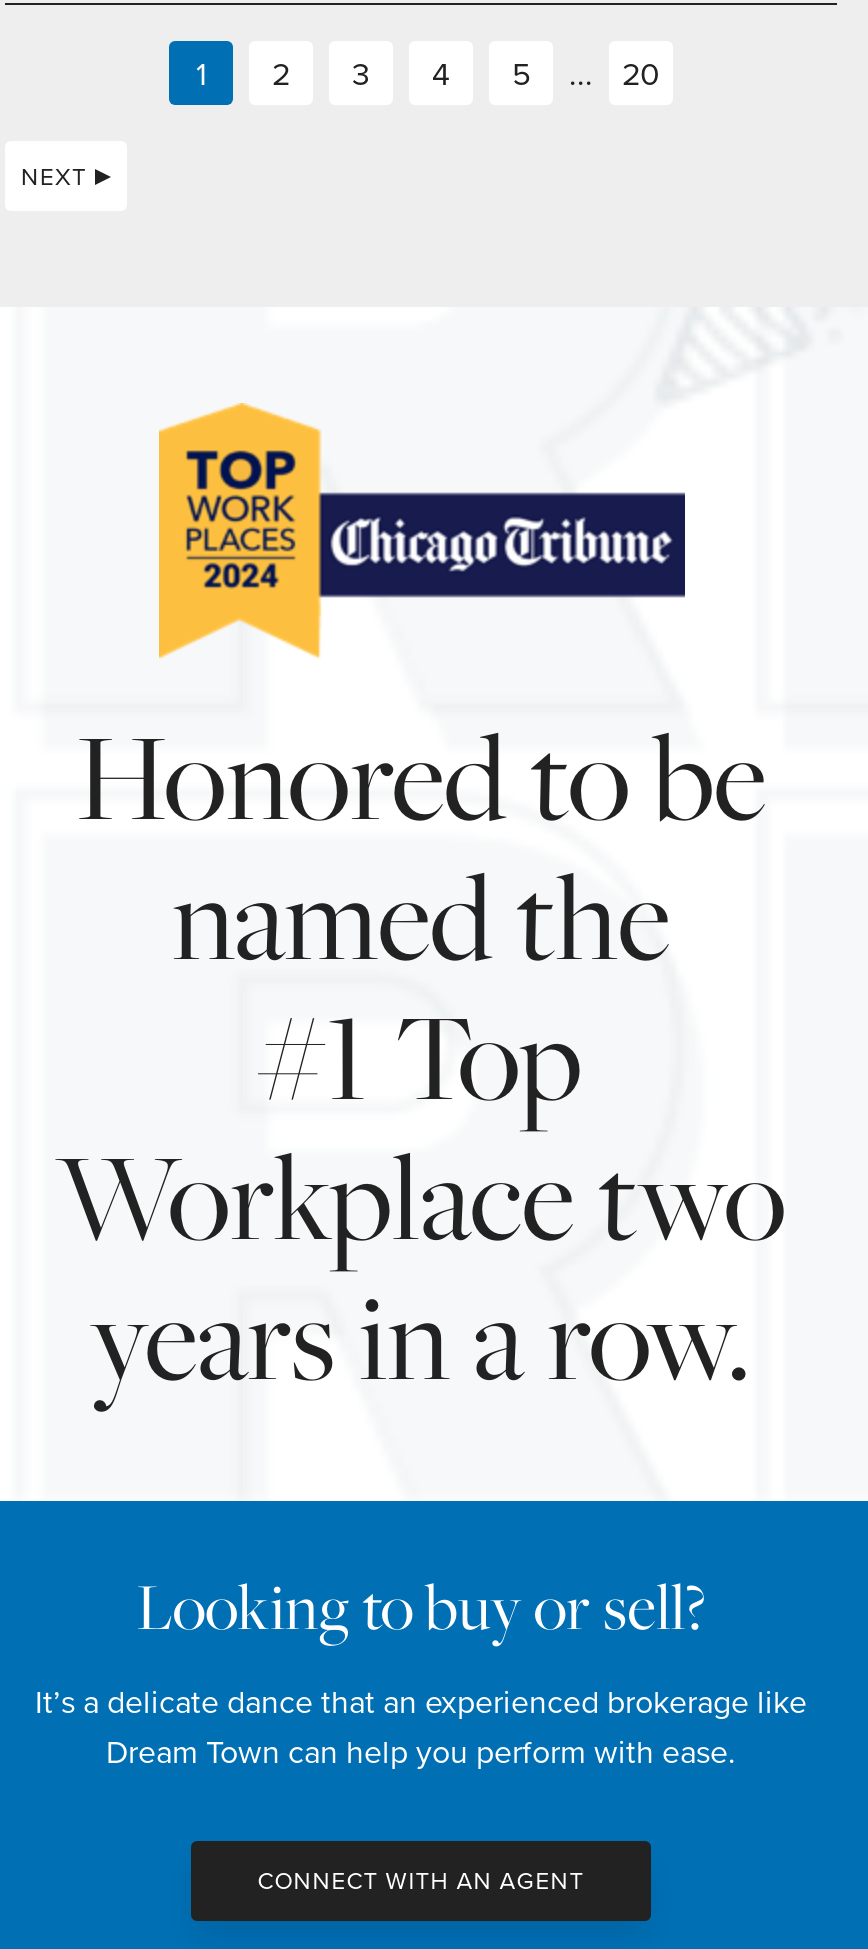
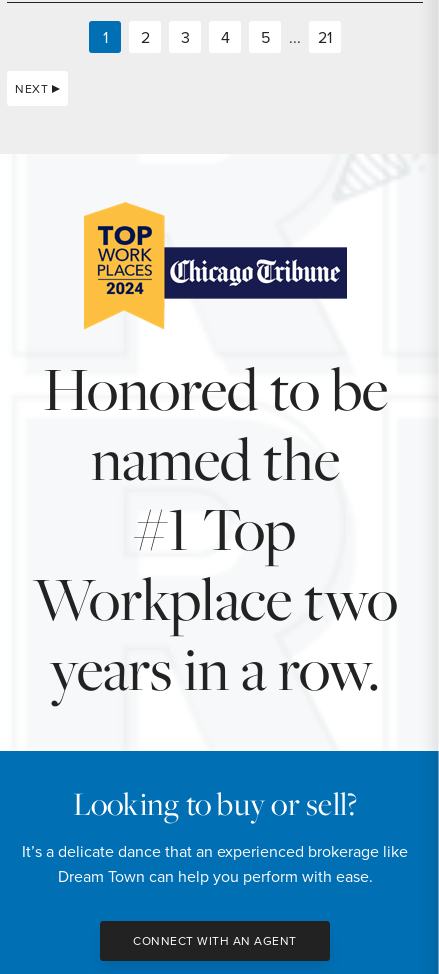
[622,51,660,95] 20 -> [318,26,332,48] 21

